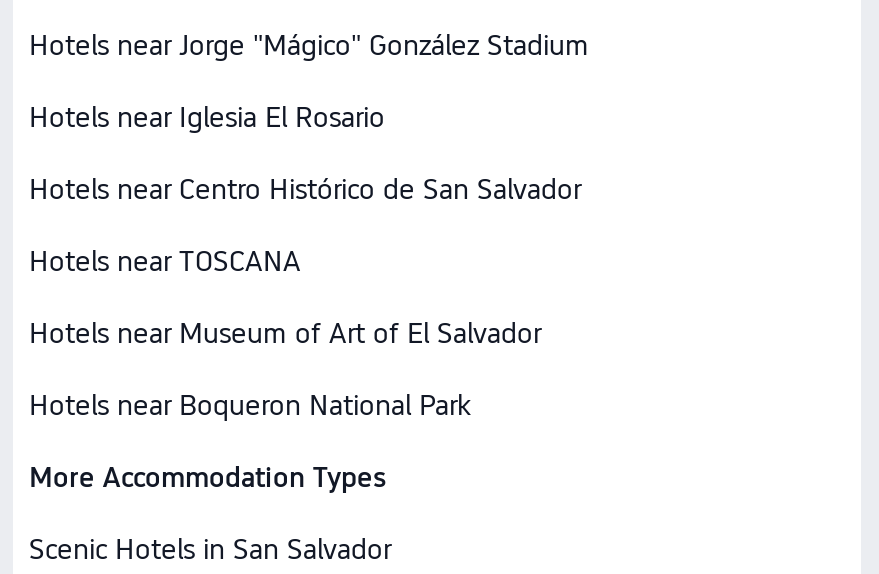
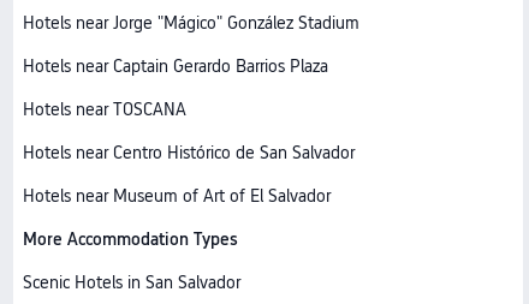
[29,101,385,133] Hotels near Iglesia El Rosario -> [23,56,328,76] Hotels near Captain Gerardo Barrios Plaza
moved [29,173,581,205] -> [23,143,355,162]: Hotels near Centro Histórico de San Salvador
[29,389,471,421] Hotels near Boqueron National Park -> none

